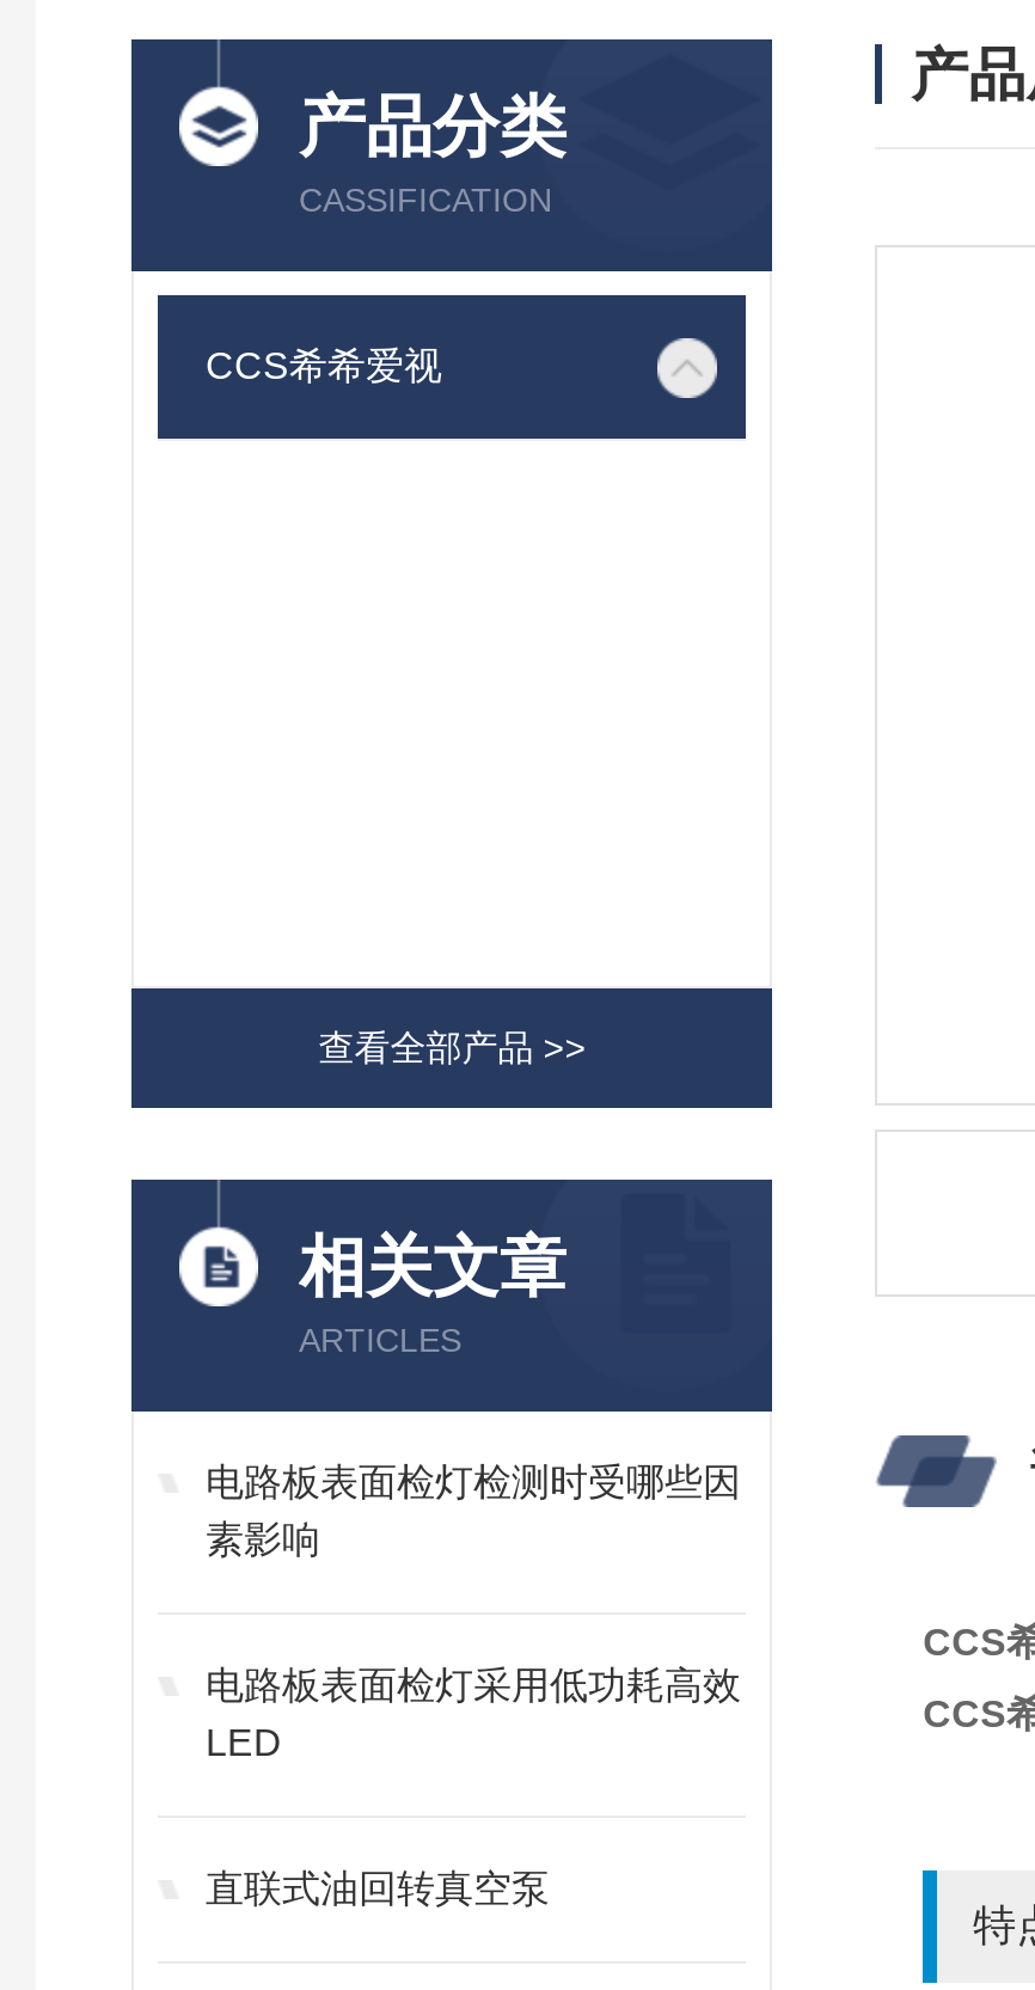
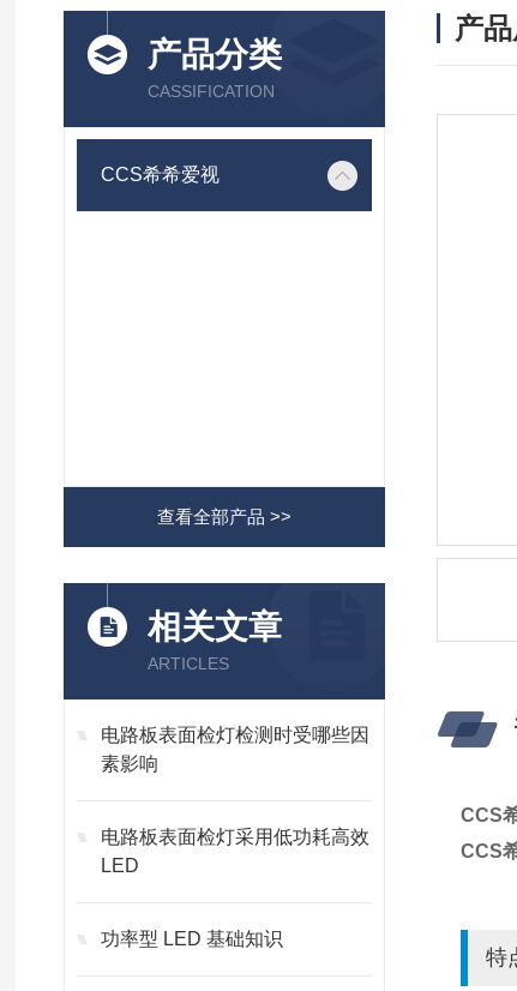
[206,1868,550,1909] 直联式油回转真空泵 -> [101,929,283,949] 功率型 LED 基础知识

